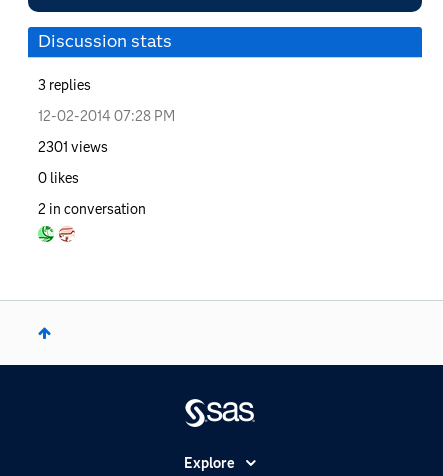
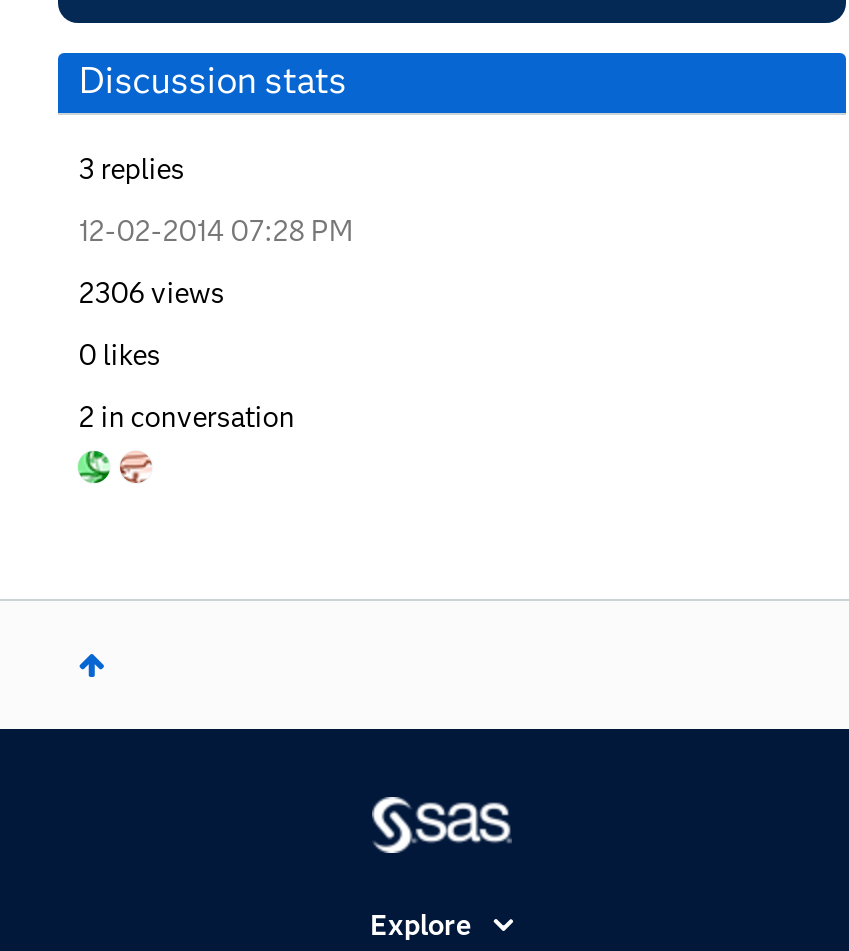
[38,138,108,156] 2301 views -> [79,274,225,310] 2306 views

